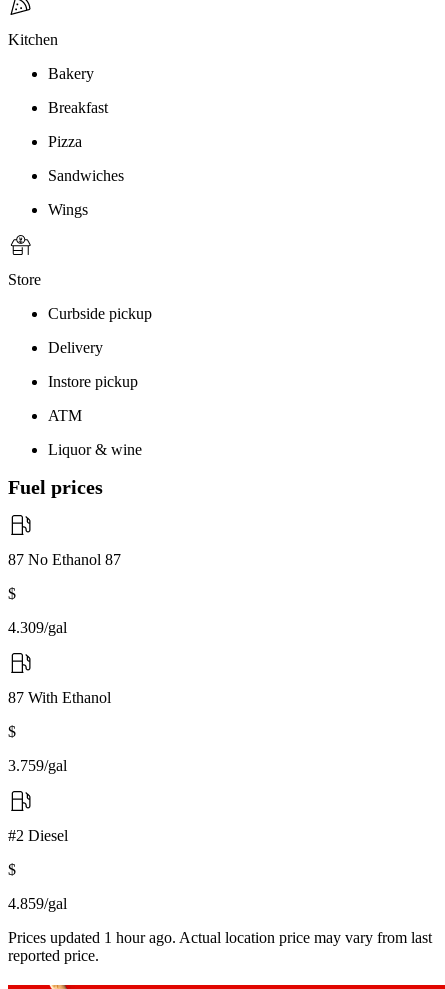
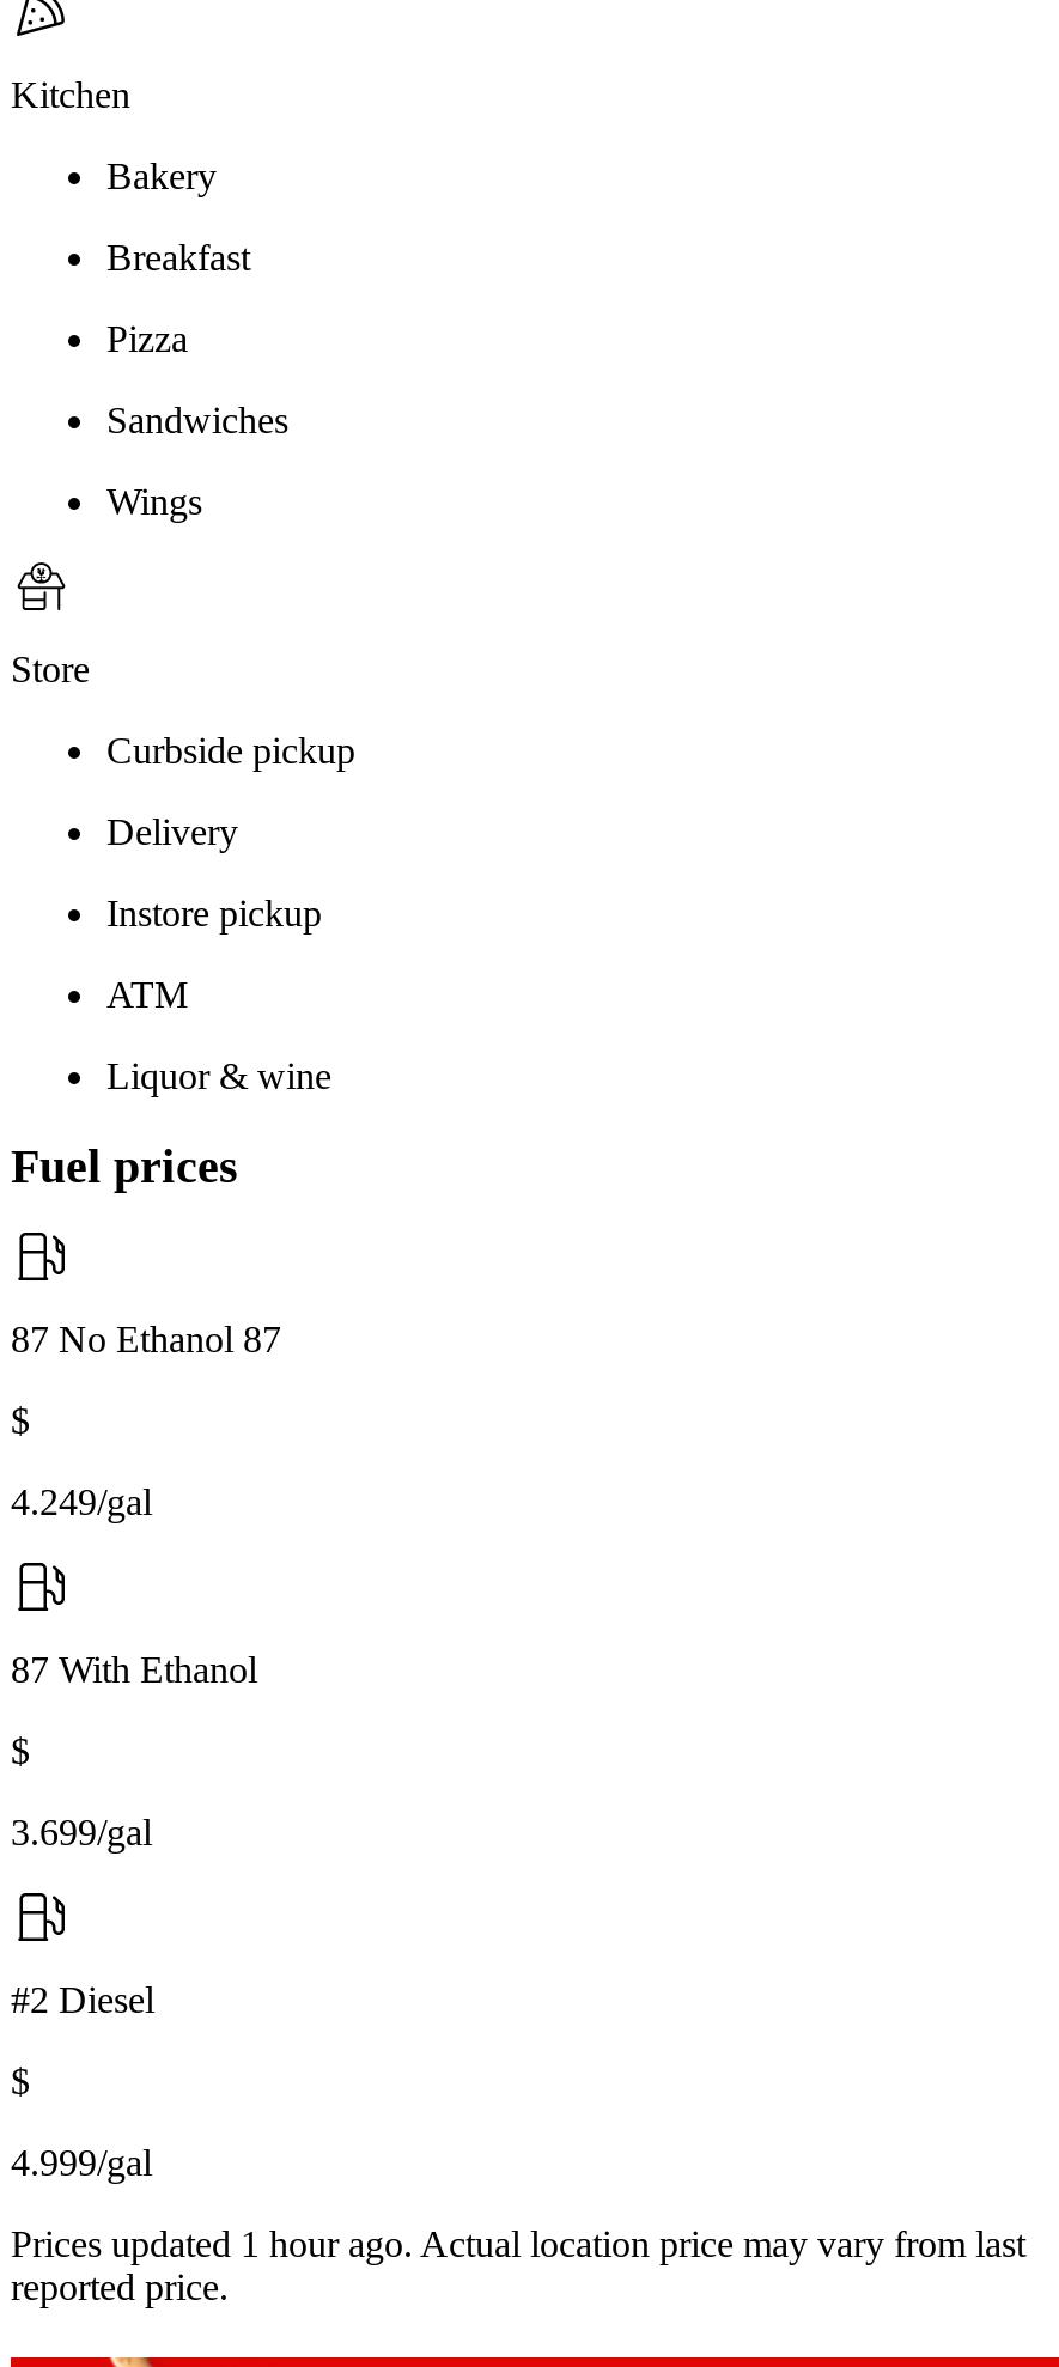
[8,619,67,636] 4.309/gal -> [11,1481,152,1521] 4.249/gal
[8,757,67,774] 3.759/gal -> [11,1811,152,1851] 3.699/gal
[8,895,67,912] 4.859/gal -> [11,2141,152,2182] 4.999/gal

